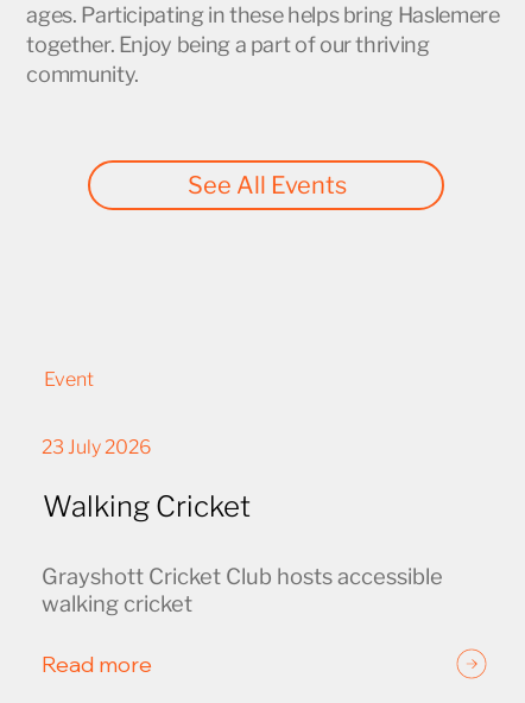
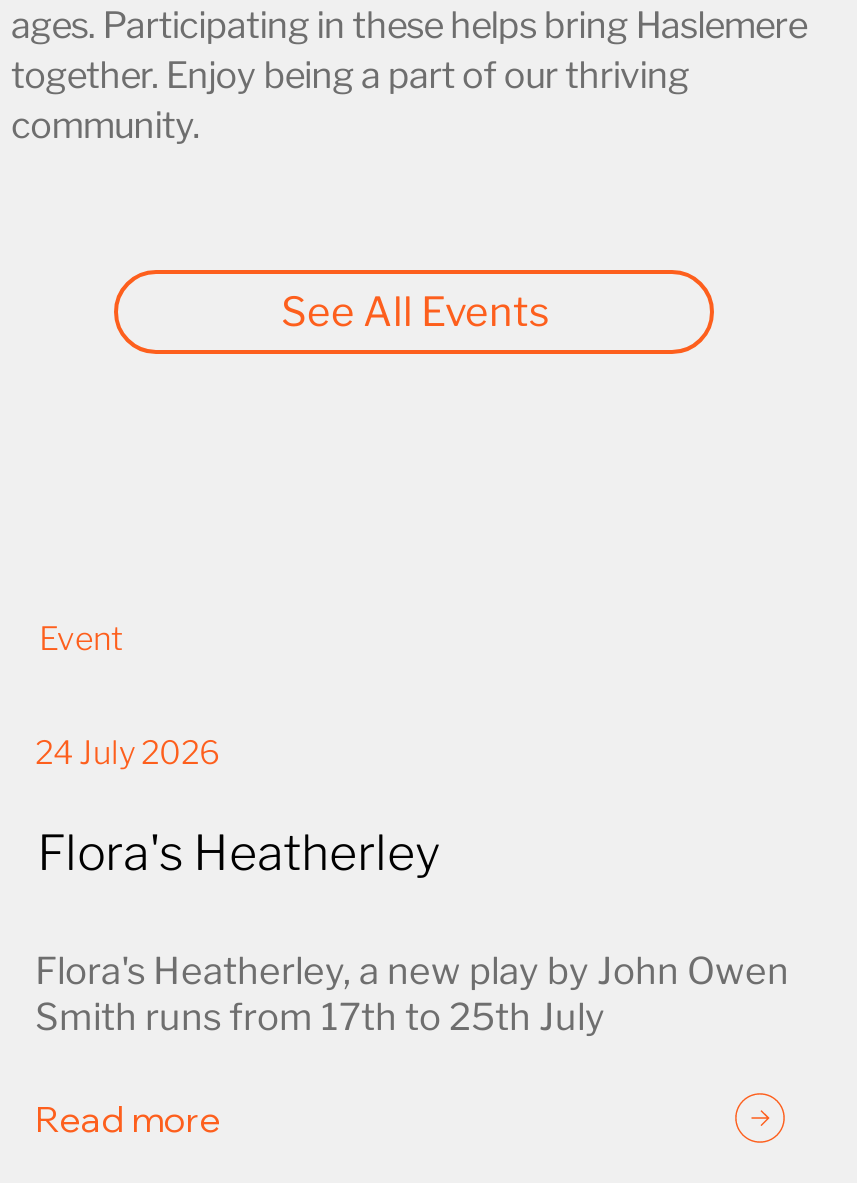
[41,436,150,458] 23 July 2026 -> [35,734,219,772] 24 July 2026
[42,490,250,524] Walking Cricket -> [37,825,441,883] Flora's Heatherley
[41,562,442,617] Grayshott Cricket Club hosts accessible | walking cricket -> [35,947,789,1039] Flora's Heatherley, a new play by John Owen | Smith runs from 17th to 25th July

